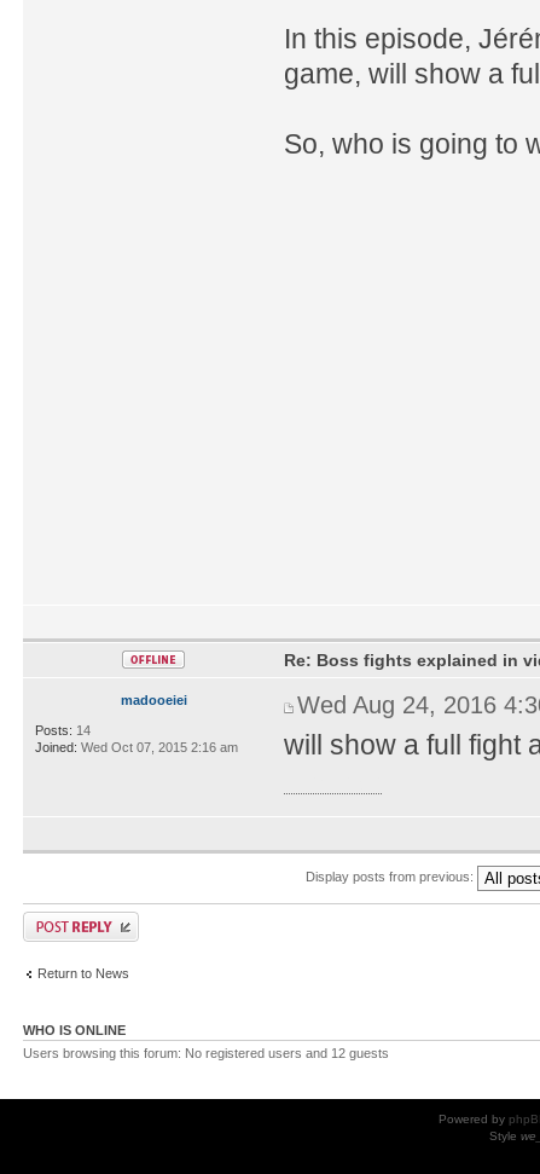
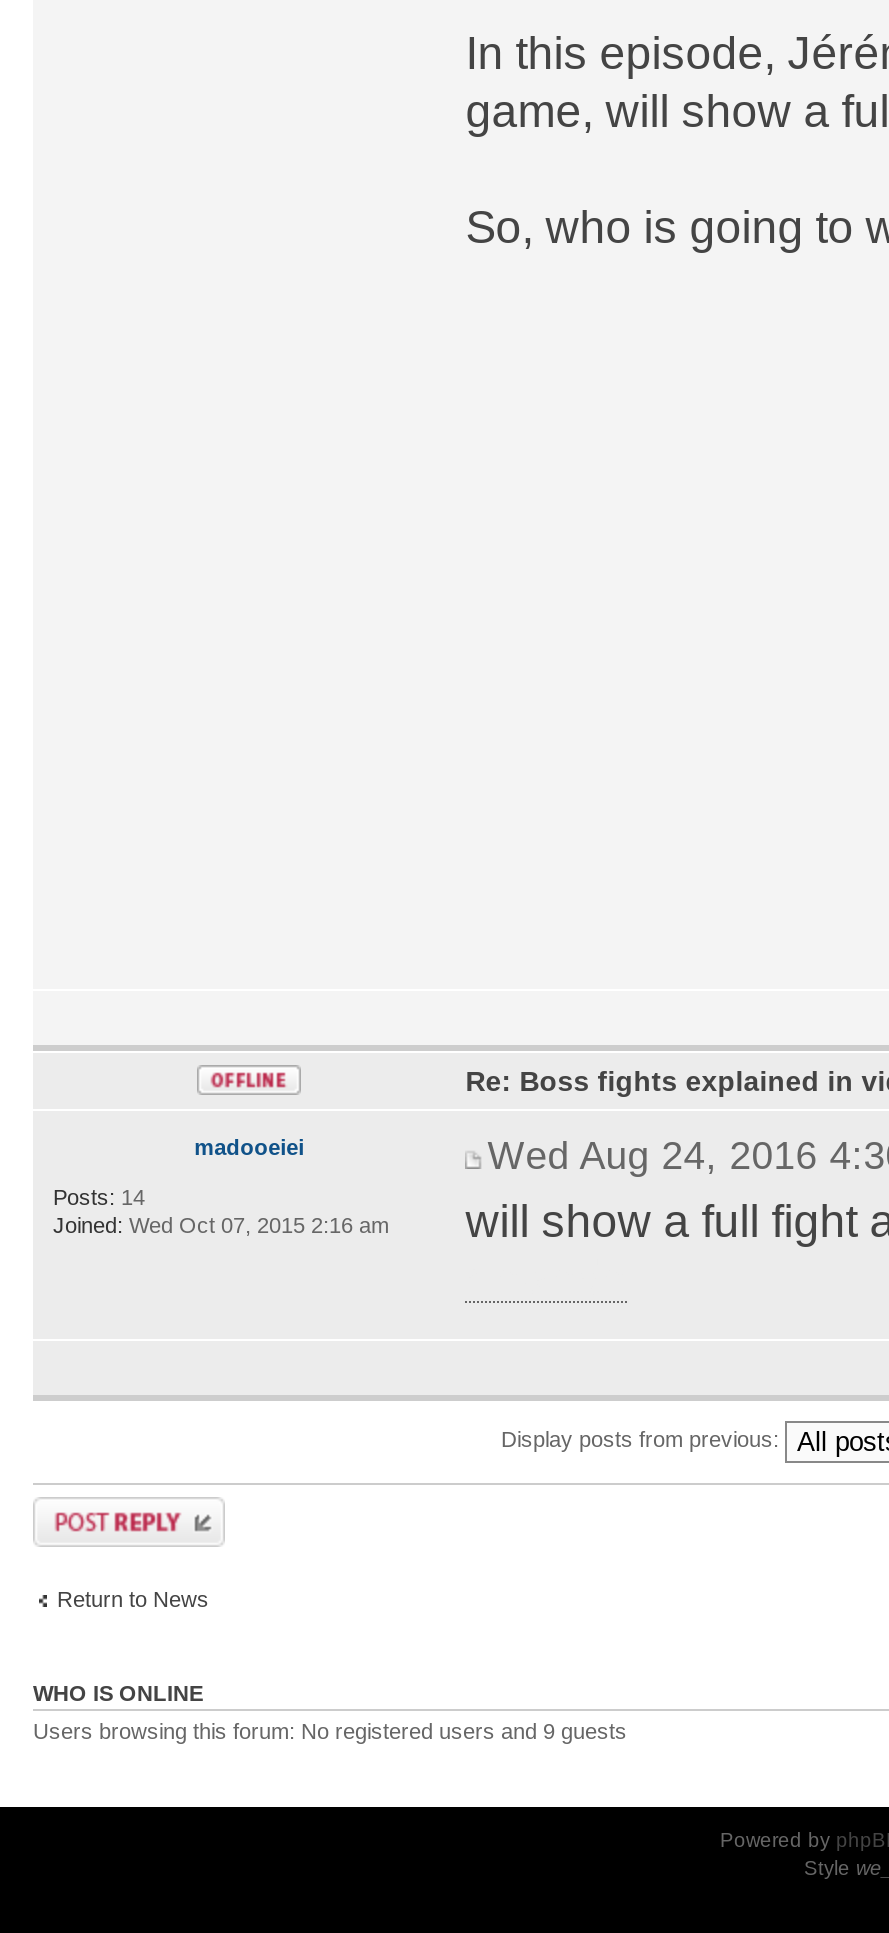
[23,1045,389,1060] Users browsing this forum: No registered users and 12 guests -> [33,1718,627,1742] Users browsing this forum: No registered users and 9 guests

